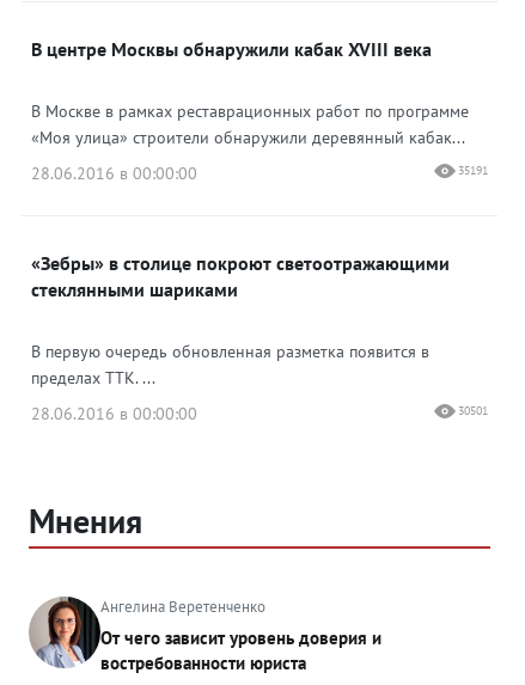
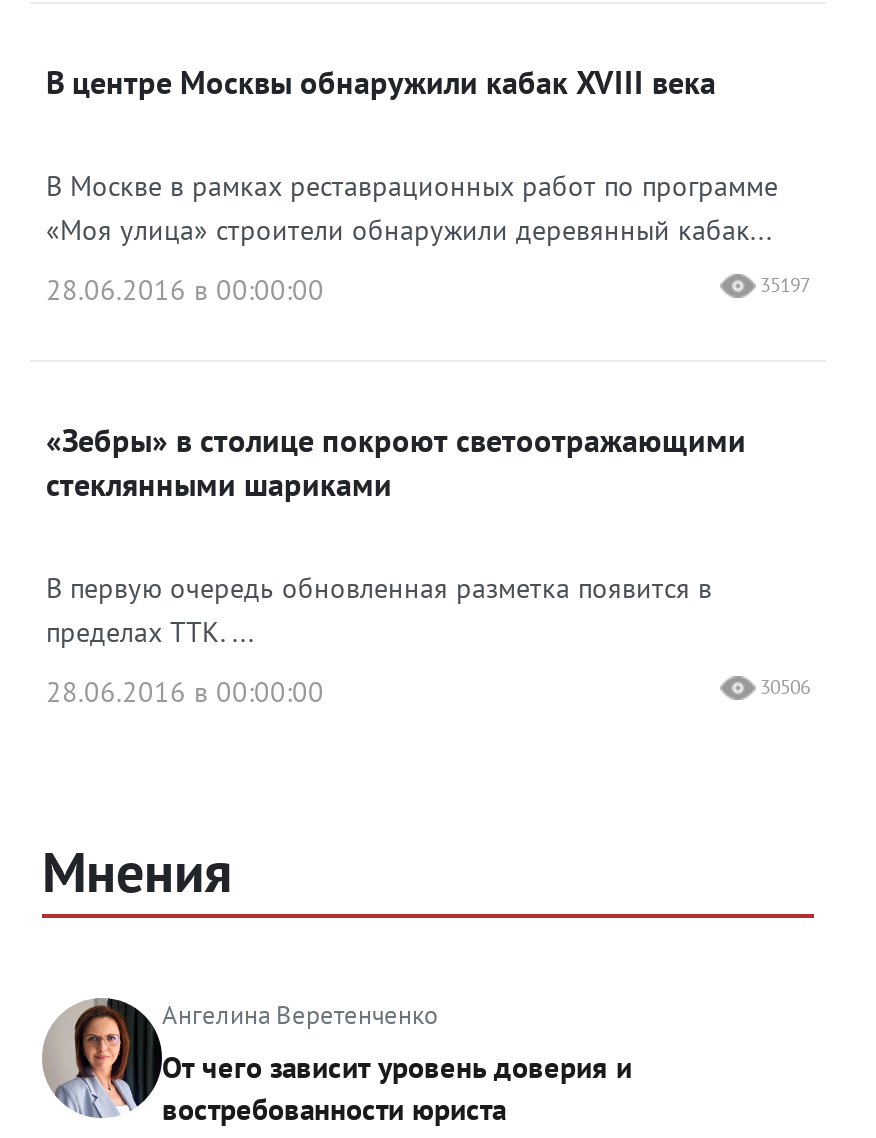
[458,163,488,178] 35191 -> [760,272,810,298] 35197
[458,403,488,418] 30501 -> [760,674,810,700] 30506

